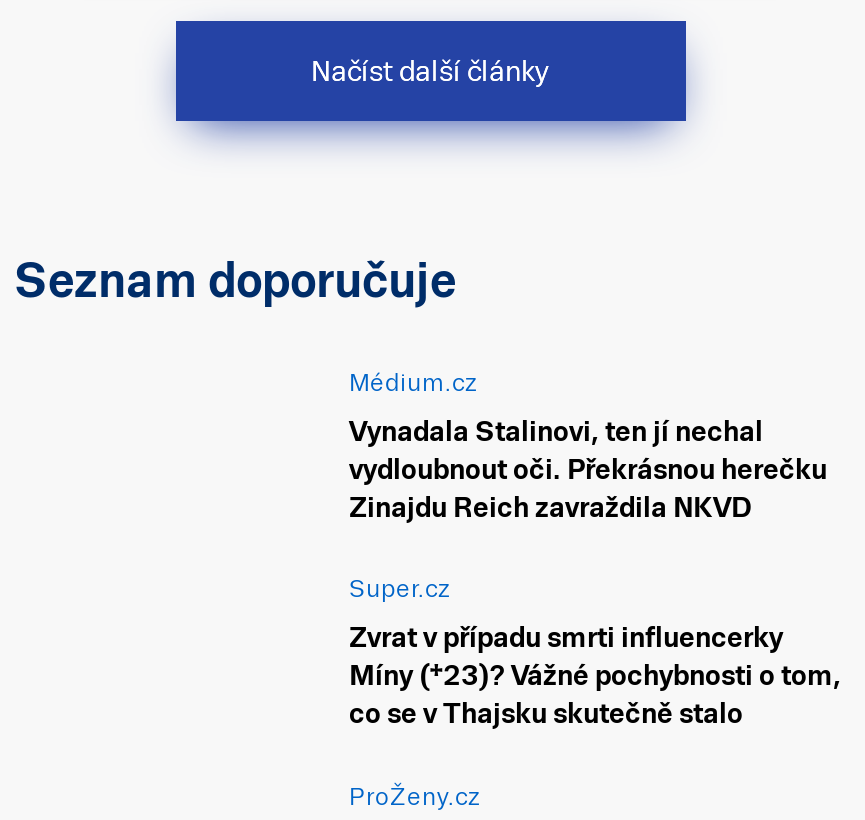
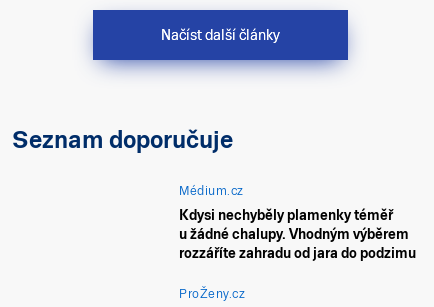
[349,415,841,730] Vynadala Stalinovi, ten jí nechal | vydloubnout oči. Překrásnou herečku | Zinajdu Reich zavraždila NKVD | Super.cz | Zvrat v případu smrti influencerky | Míny (†23)? Vážné pochybnosti o tom, | co se v Thajsku skutečně stalo -> [179,207,416,261] Kdysi nechyběly plamenky téměř | u žádné chalupy. Vhodným výběrem | rozzáříte zahradu od jara do podzimu

